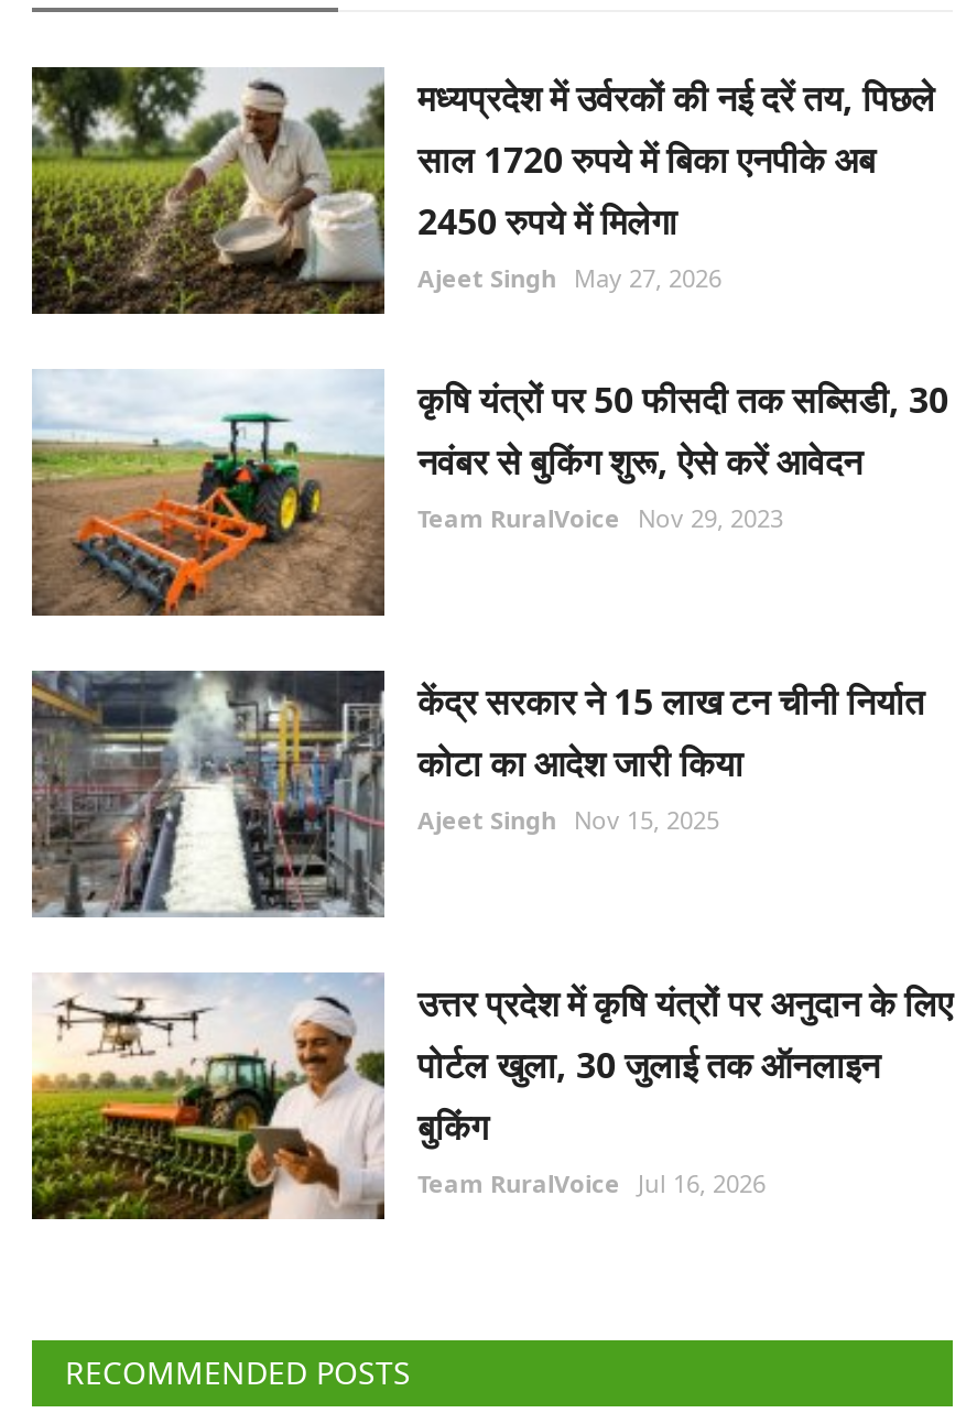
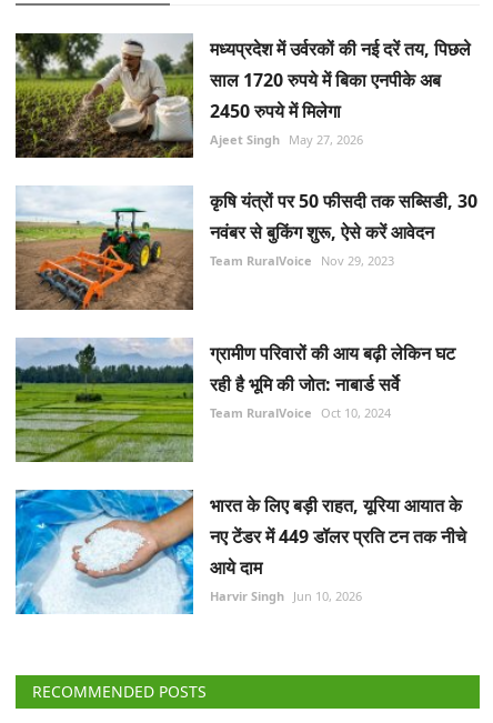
[30,669,924,920] [image] | केंद्र सरकार ने 15 लाख टन चीनी निर्यात | कोटा का आदेश जारी किया | Ajeet Singh Nov 15, 2025 -> [16,338,455,462] [image] | ग्रामीण परिवारों की आय बढ़ी लेकिन घट | रही है भूमि की जोत: नाबार्ड सर्वे | Team RuralVoice Oct 10, 2024
[30,972,953,1221] [image] | उत्तर प्रदेश में कृषि यंत्रों पर अनुदान के लिए | पोर्टल खुला, 30 जुलाई तक ऑनलाइन | बुकिंग | Team RuralVoice Jul 16, 2026 -> [14,489,466,615] [image] | भारत के लिए बड़ी राहत, यूरिया आयात के | नए टेंडर में 449 डॉलर प्रति टन तक नीचे | आये दाम | Harvir Singh Jun 10, 2026

